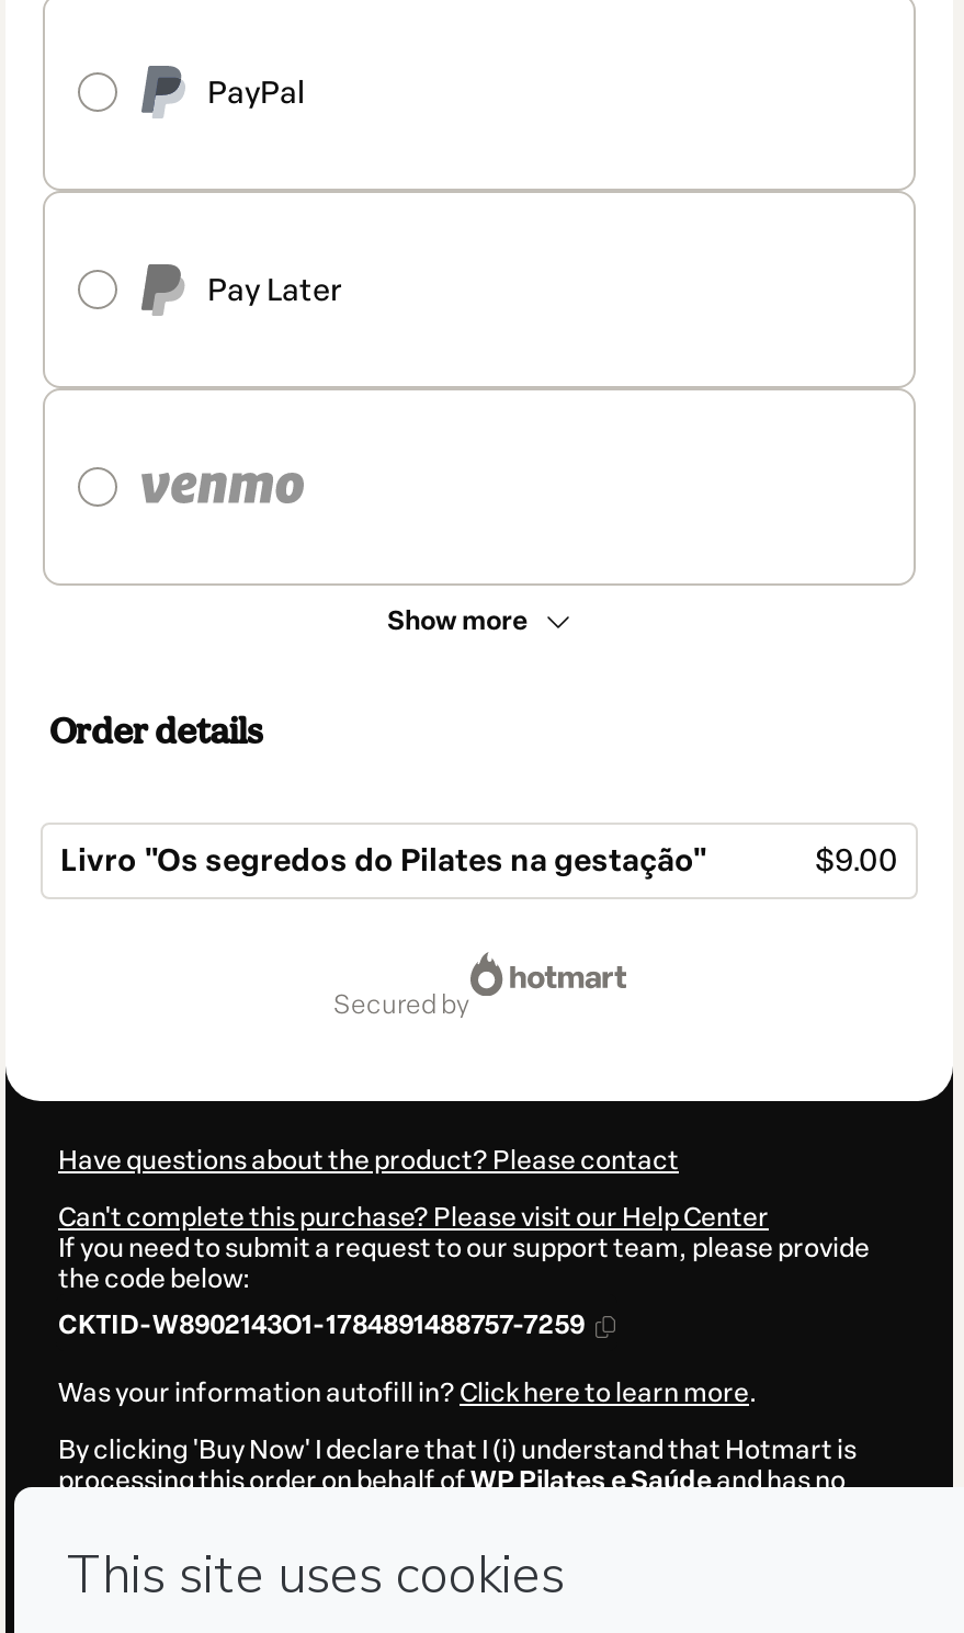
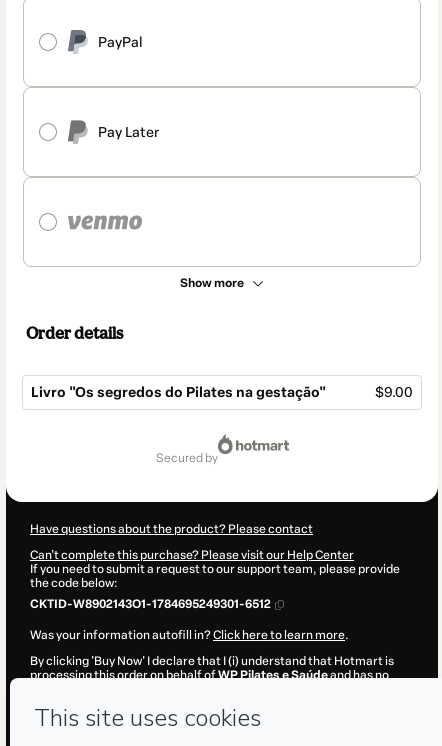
[58,1310,587,1341] CKTID-W8902143O1-1784891488757-7259 -> [30,597,271,611] CKTID-W8902143O1-1784695249301-6512

